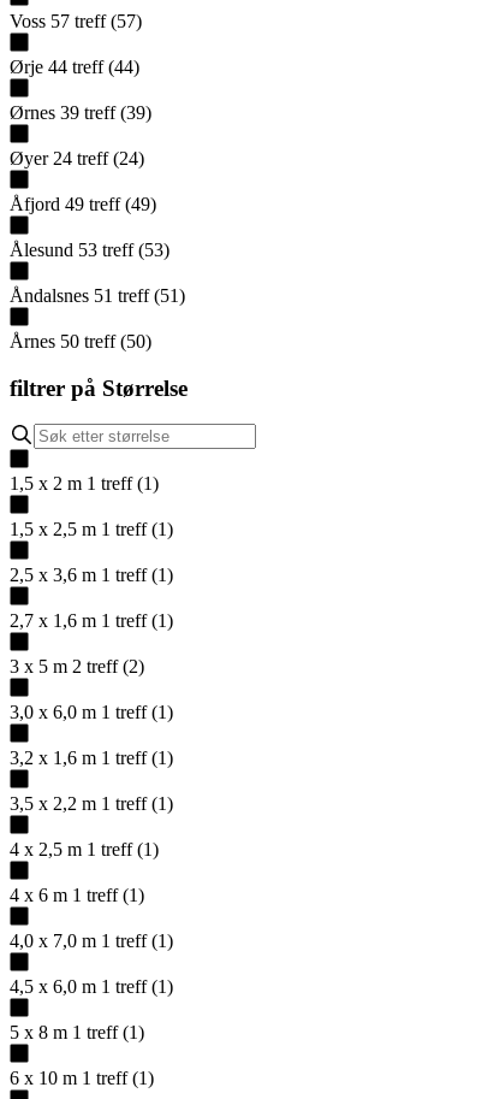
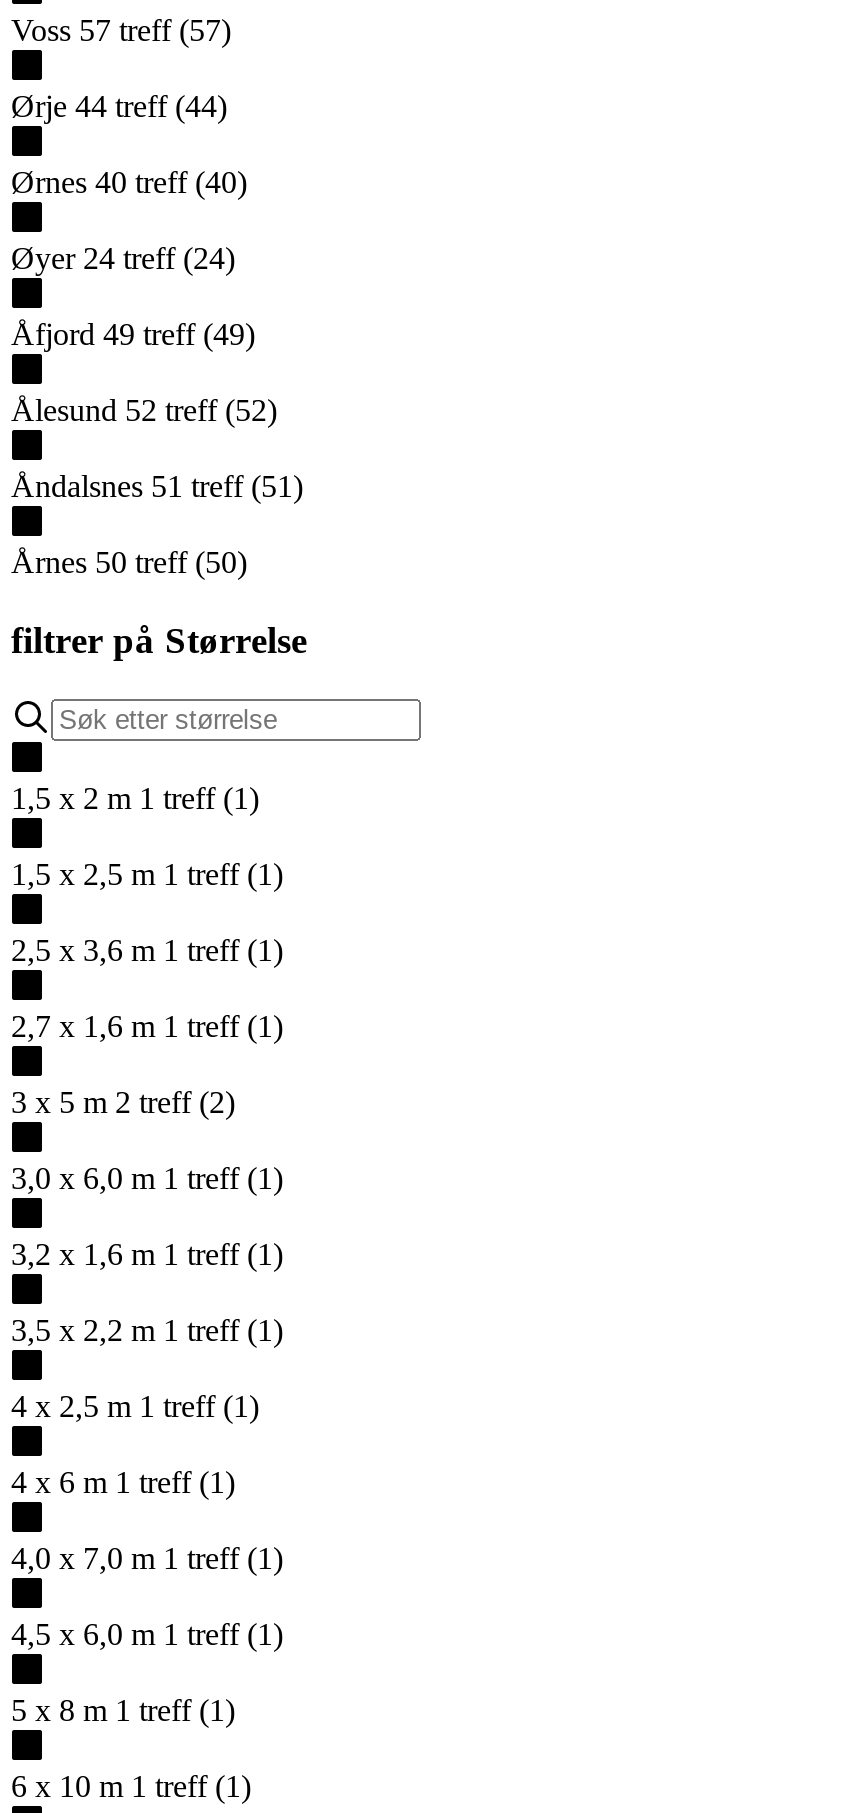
[10,102,151,123] Ørnes 39 treff (39) -> [11,165,247,199] Ørnes 40 treff (40)
[10,239,169,260] Ålesund 53 treff (53) -> [11,393,277,427] Ålesund 52 treff (52)

